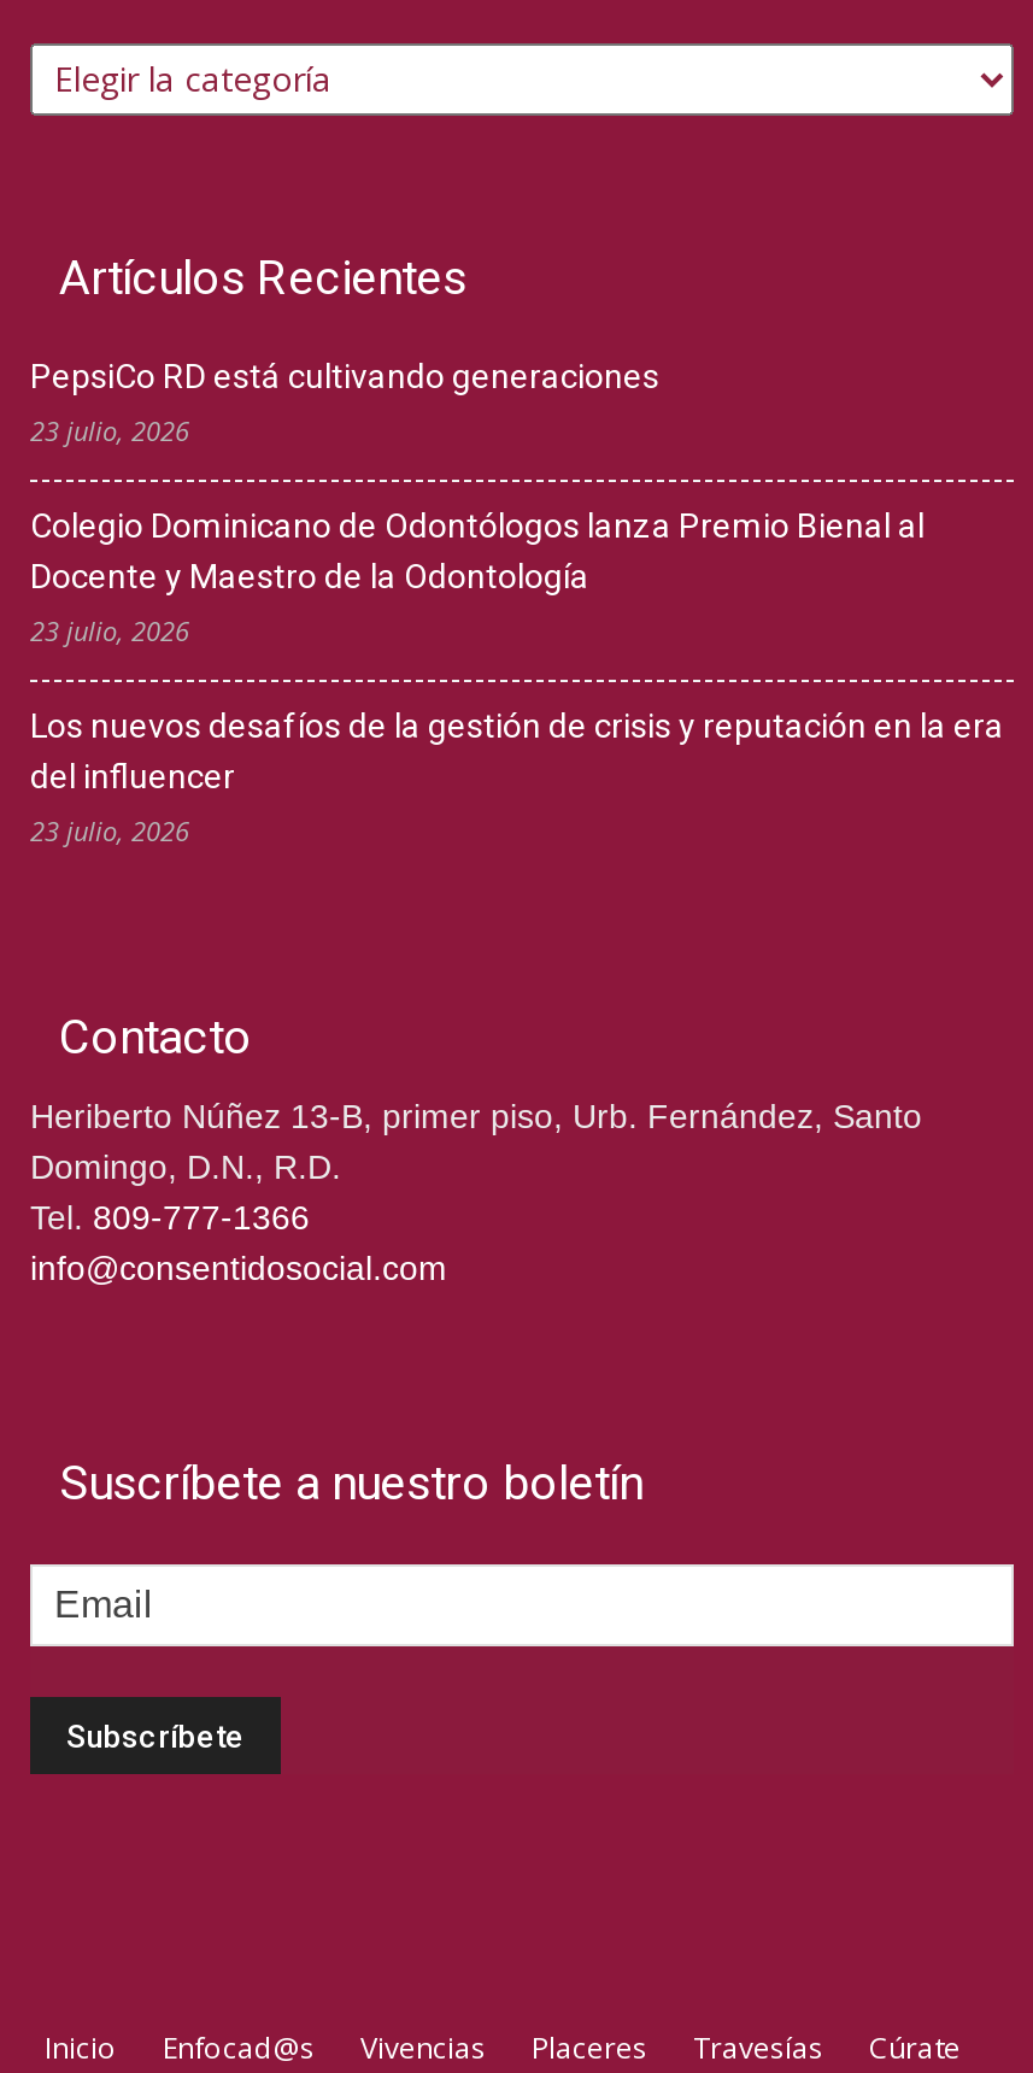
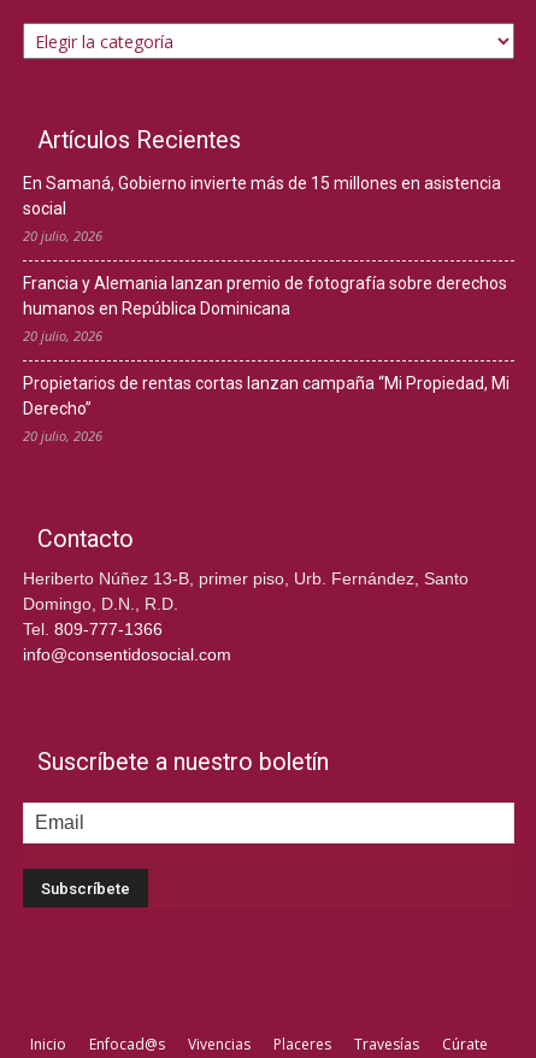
[30,355,659,447] PepsiCo RD está cultivando generaciones | 23 julio, 2026 -> [23,174,501,245] En Samaná, Gobierno invierte más de 15 millones en asistencia | social | 20 julio, 2026
[30,505,925,647] Colegio Dominicano de Odontólogos lanza Premio Bienal al | Docente y Maestro de la Odontología | 23 julio, 2026 -> [23,274,507,345] Francia y Alemania lanzan premio de fotografía sobre derechos | humanos en República Dominicana | 20 julio, 2026
[30,705,1004,847] Los nuevos desafíos de la gestión de crisis y reputación en la era | del influencer | 23 julio, 2026 -> [23,374,510,445] Propietarios de rentas cortas lanzan campaña “Mi Propiedad, Mi | Derecho” | 20 julio, 2026

